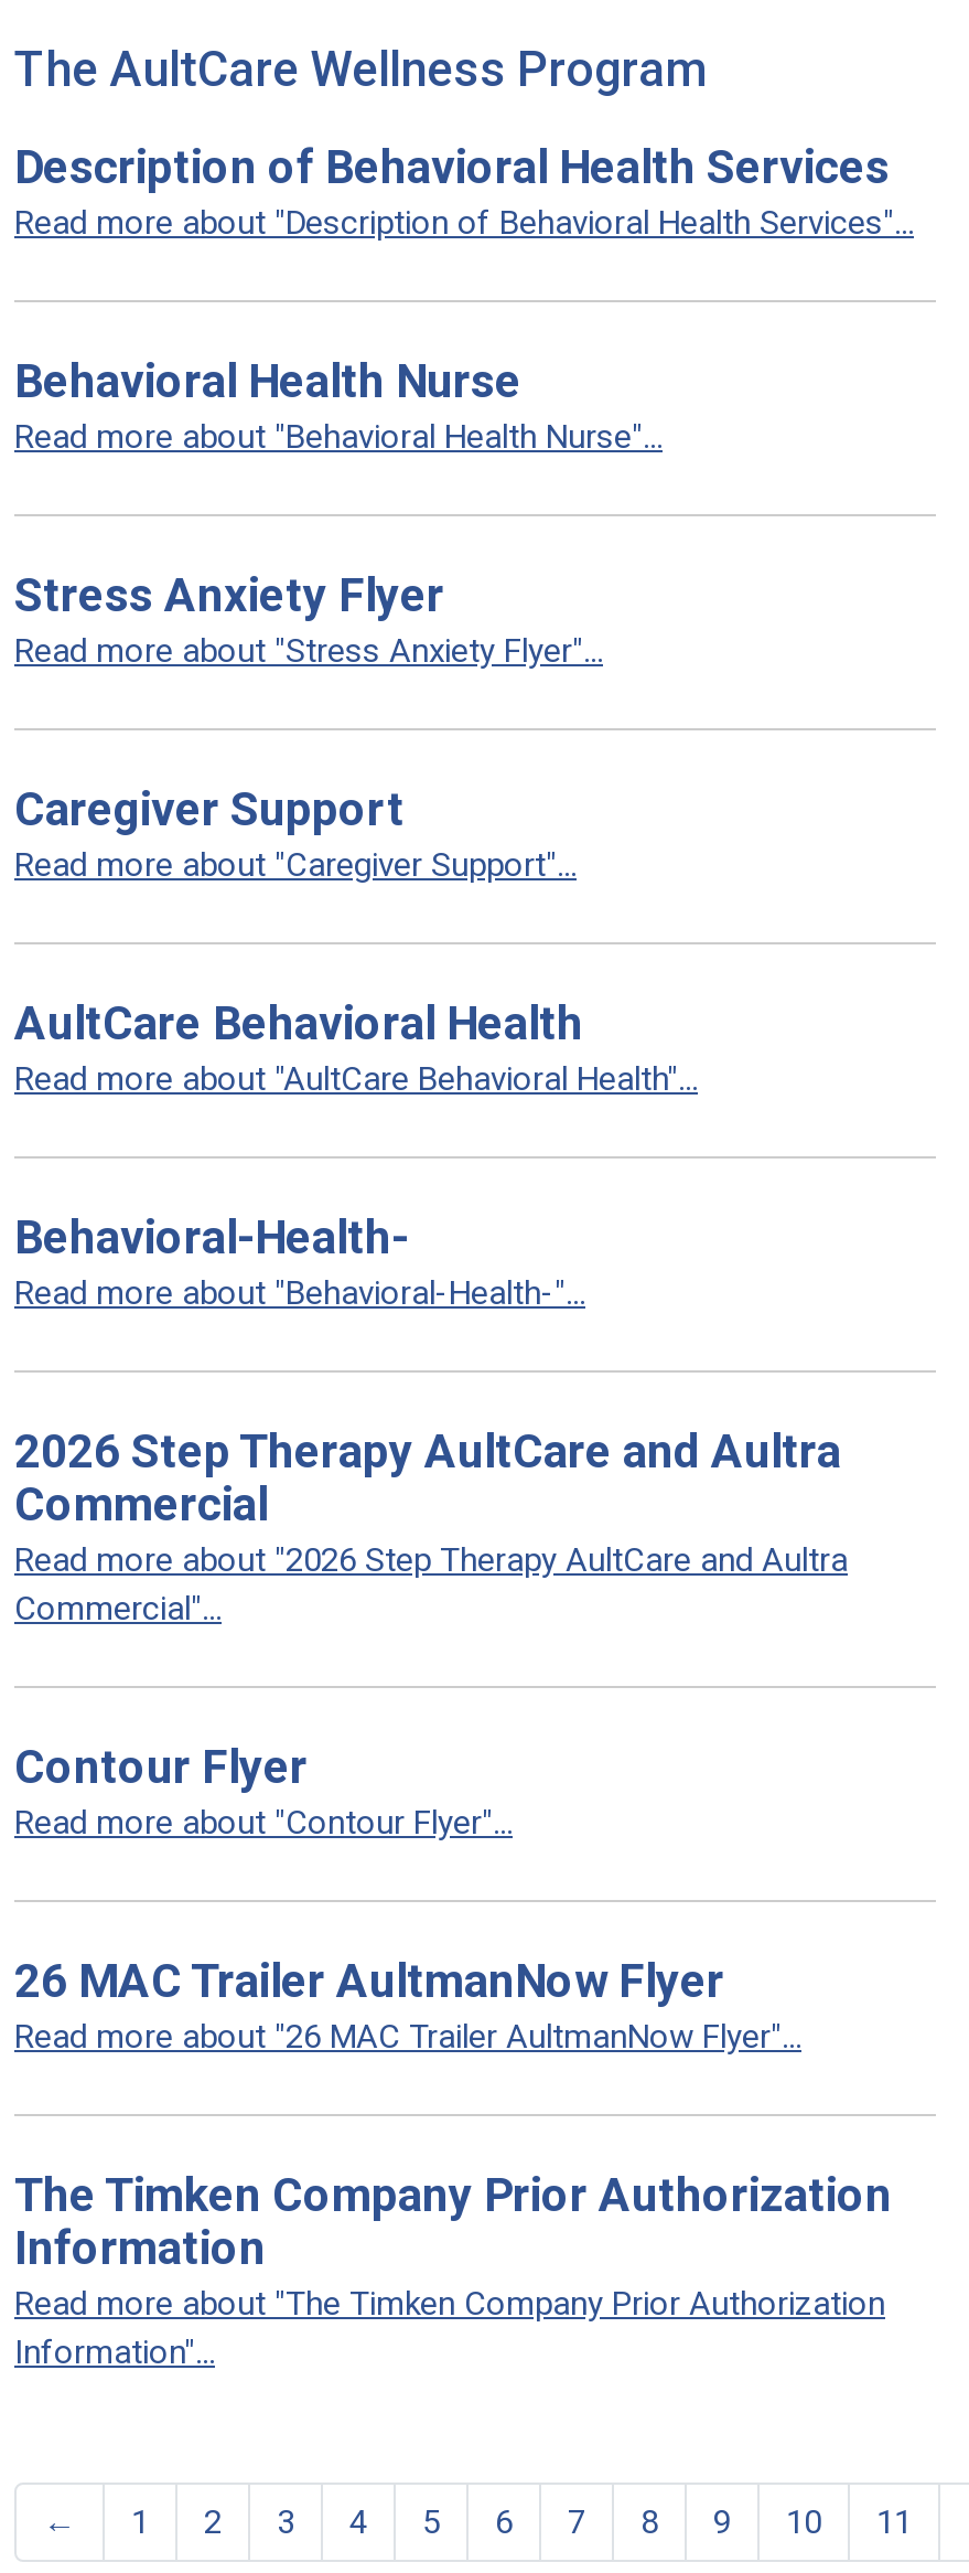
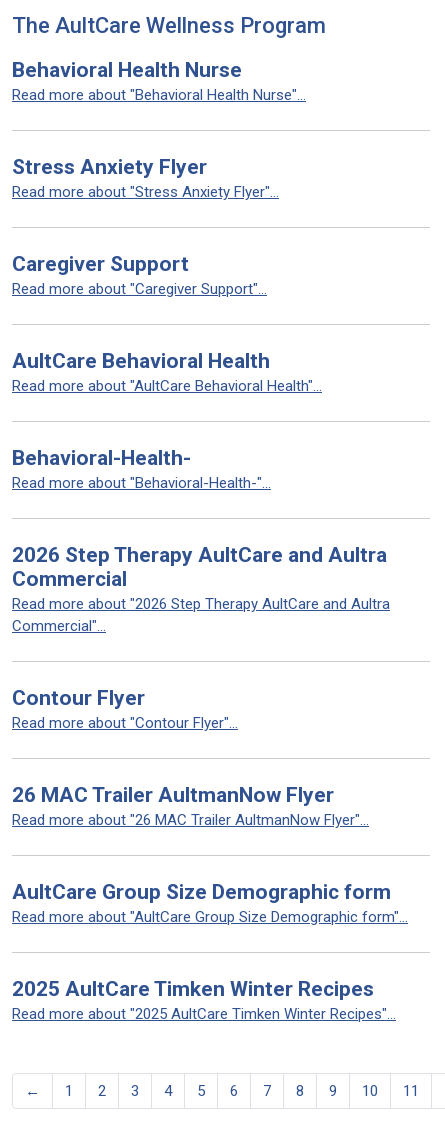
[14,141,914,243] Description of Behavioral Health Services | Read more about "Description of Behavioral Health Services"... -> none
moved [14,355,848,2057] -> [12,58,390,829]: Behavioral Health Nurse | Read more about "Behavioral Health Nurse"... | Stress Anxiety Flyer | ... | 26 MAC Trailer AultmanNow Flyer | Read more about "26 MAC Trailer AultmanNow Flyer"...
[14,2169,892,2372] The Timken Company Prior Authorization | Information | Read more about "The Timken Company Prior Authorization | Information"... -> [12,880,408,1023] AultCare Group Size Demographic form | Read more about "AultCare Group Size Demographic form"... | 2025 AultCare Timken Winter Recipes | Read more about "2025 AultCare Timken Winter Recipes"...

